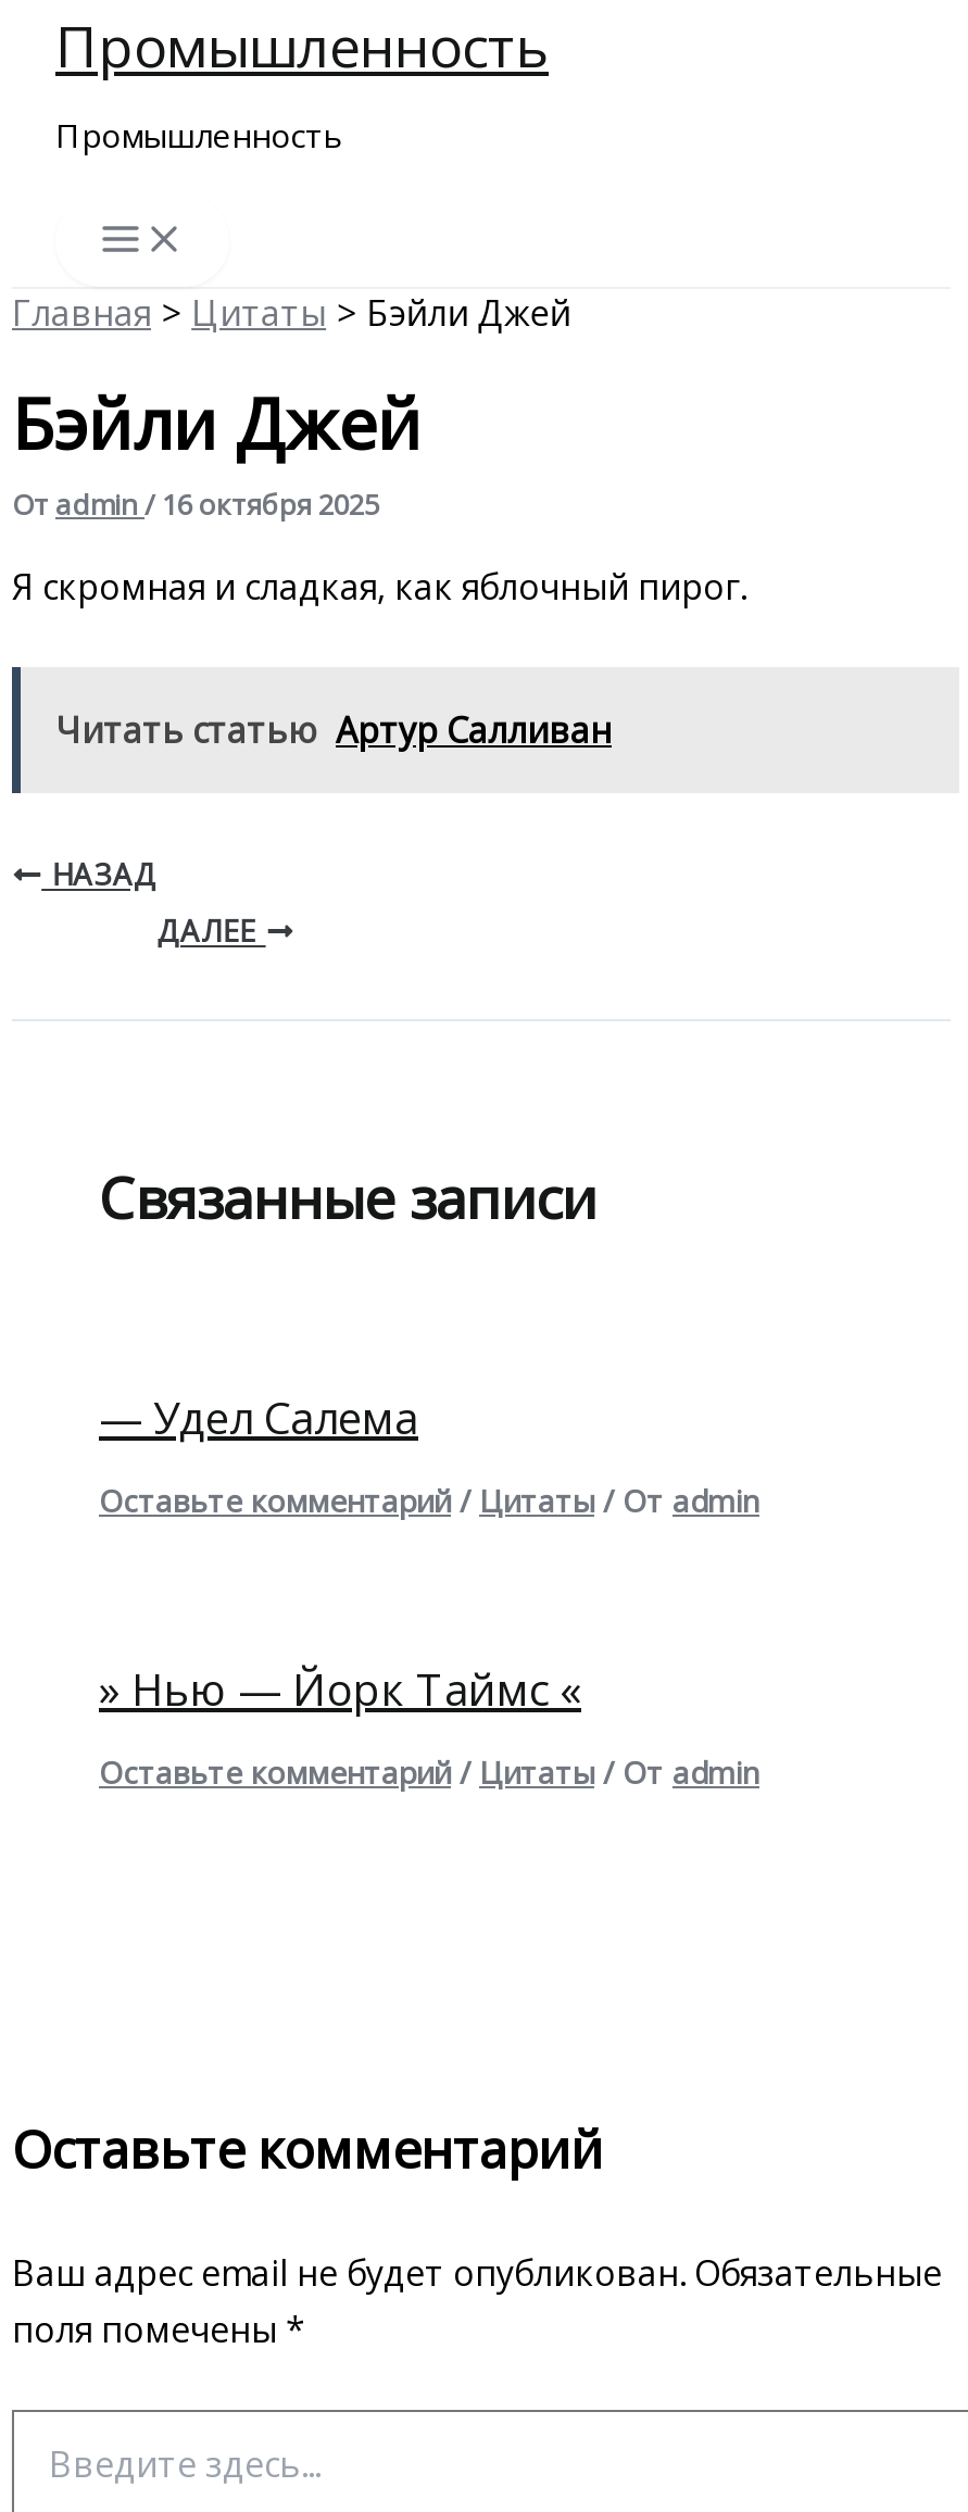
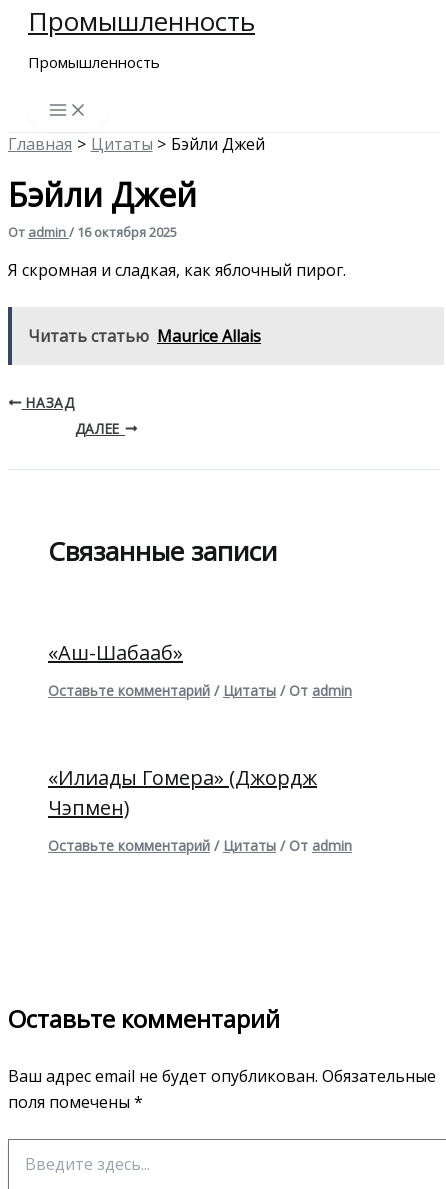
[55,705,612,753] Читать статью Артур Салливан -> [28,324,261,346] Читать статью Maurice Allais
[99,1388,418,1447] — Удел Салема -> [48,639,183,666] «Аш-Шабааб»
[99,1660,581,1718] » Нью — Йорк Таймс « -> [48,764,317,821] «Илиады Гомера» (Джордж | Чэпмен)

